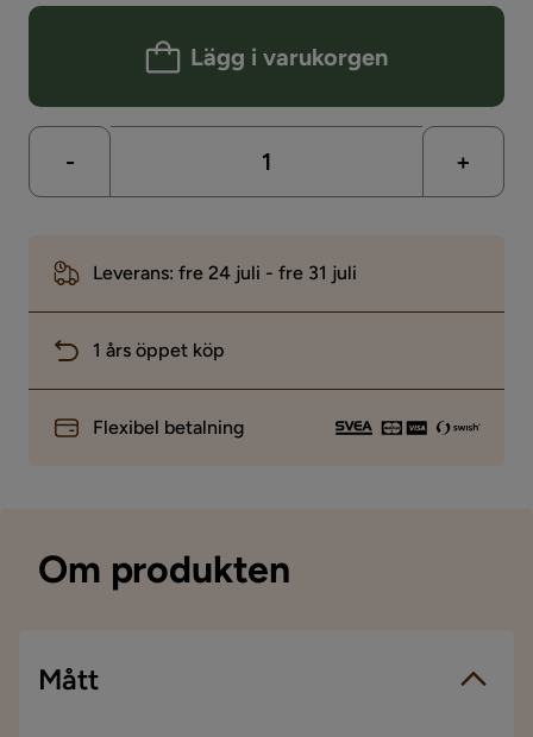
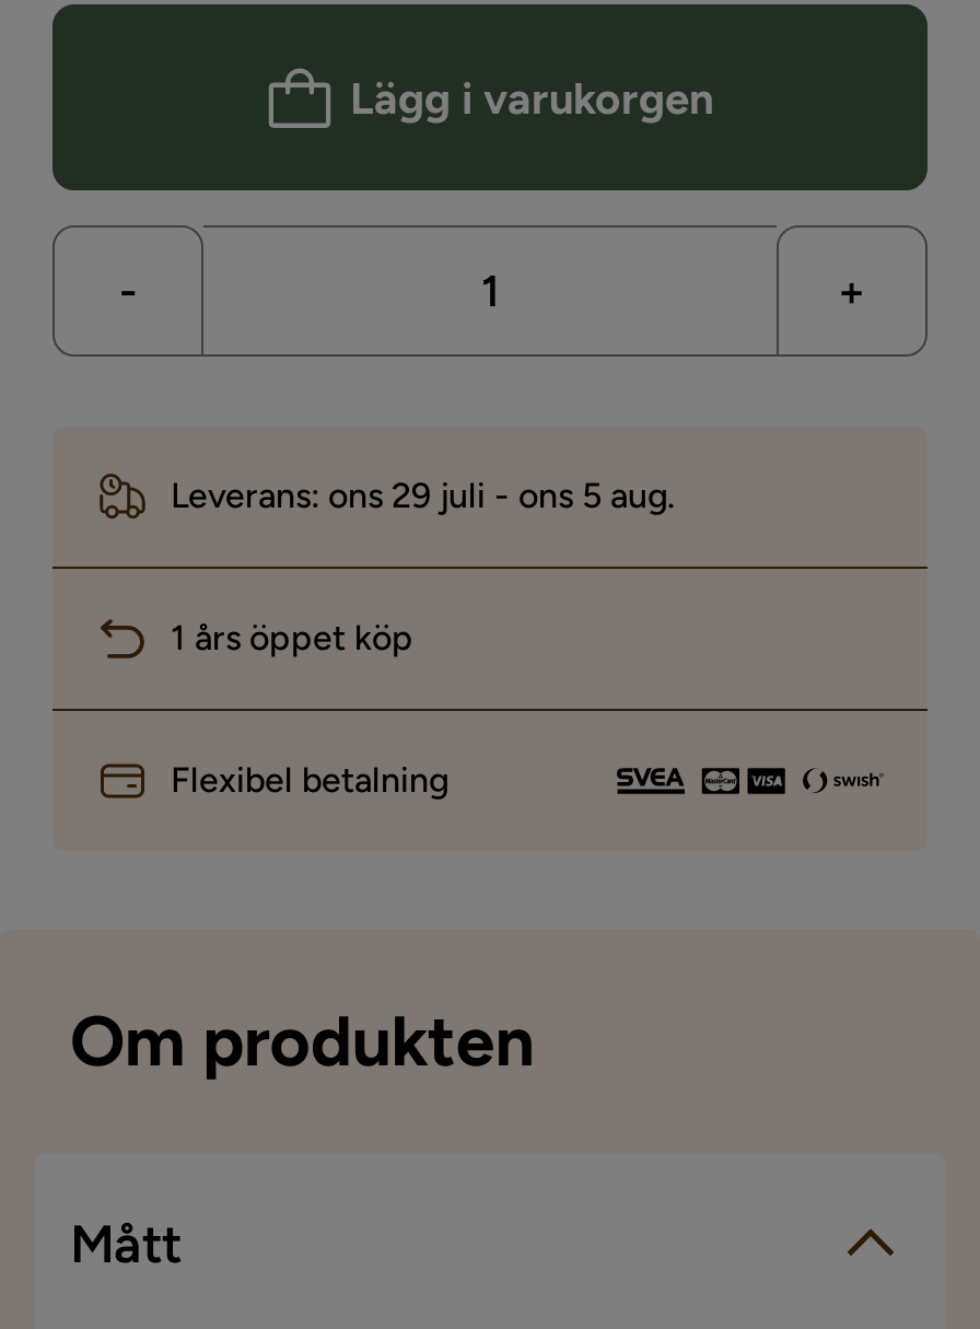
[93,262,357,284] Leverans: fre 24 juli - fre 31 juli -> [171,475,676,516] Leverans: ons 29 juli - ons 5 aug.

